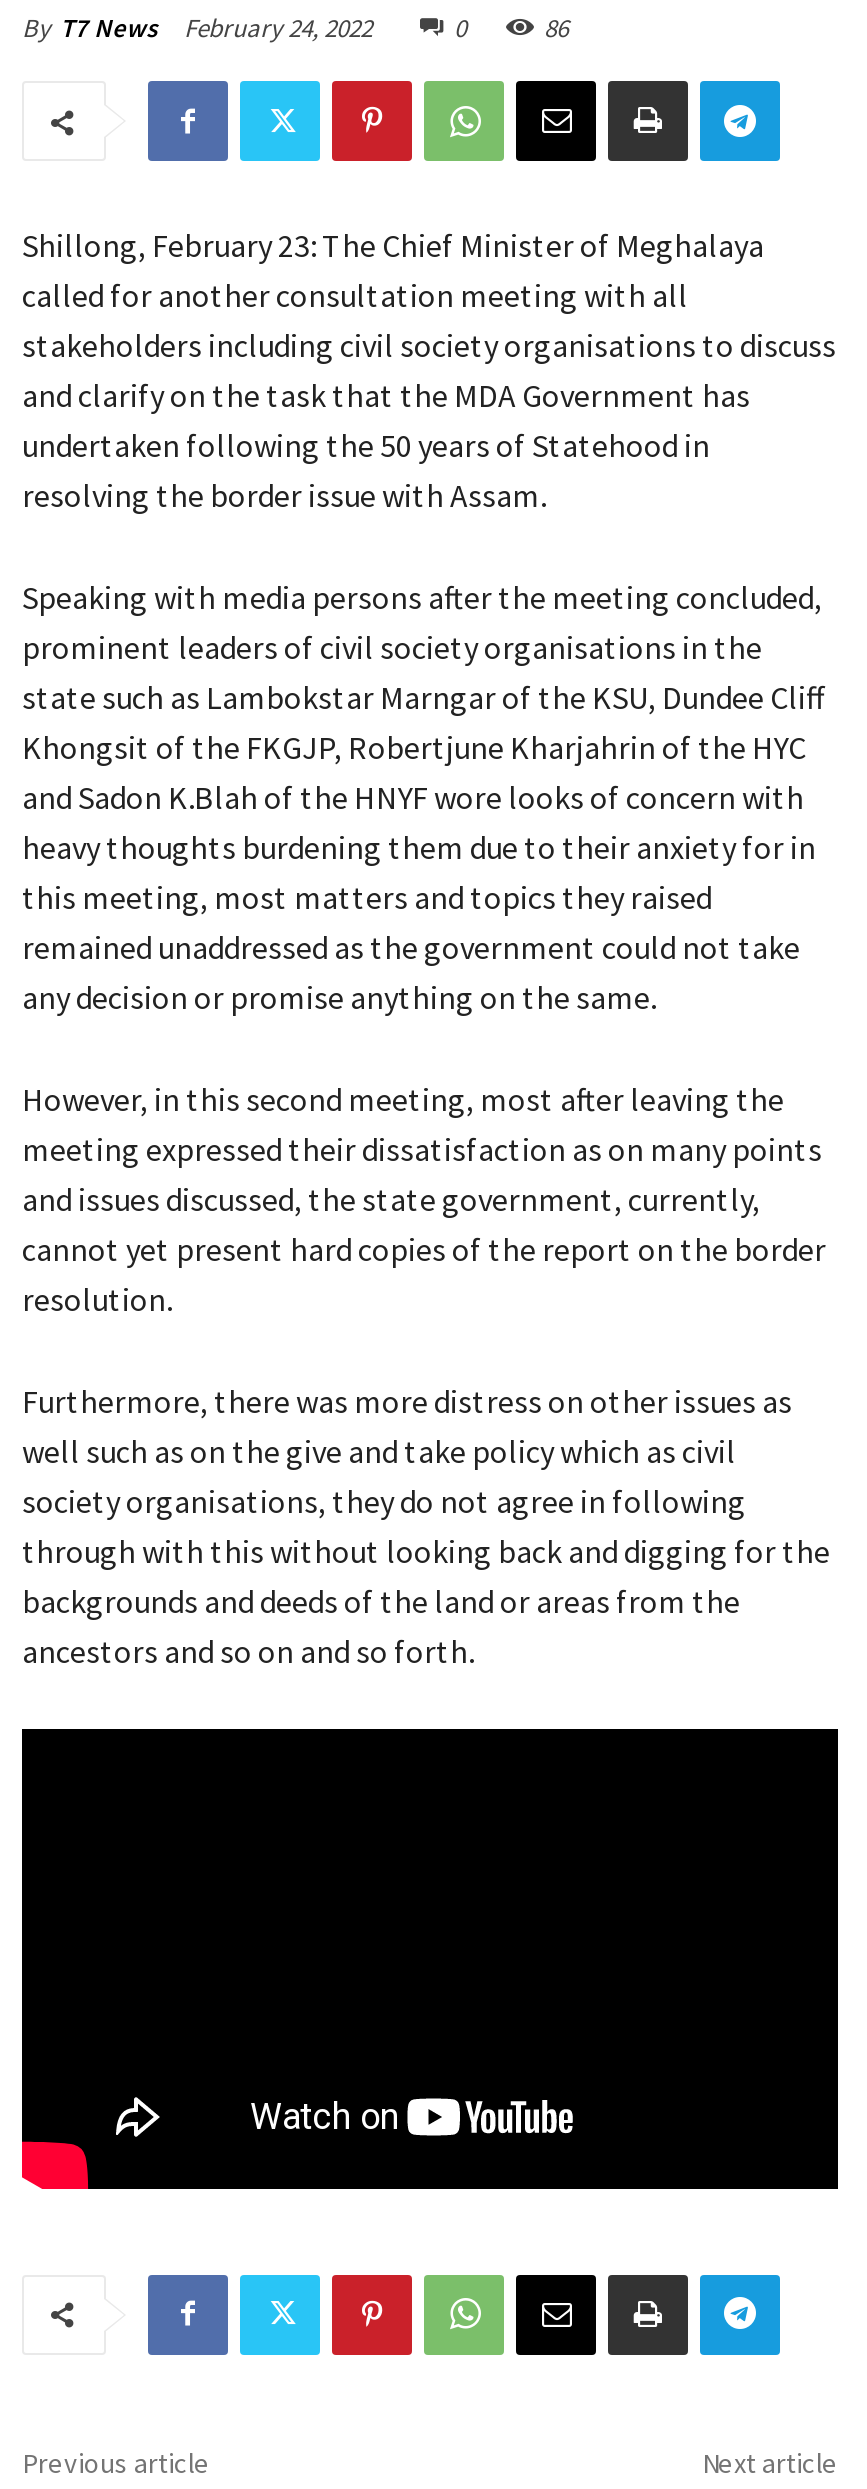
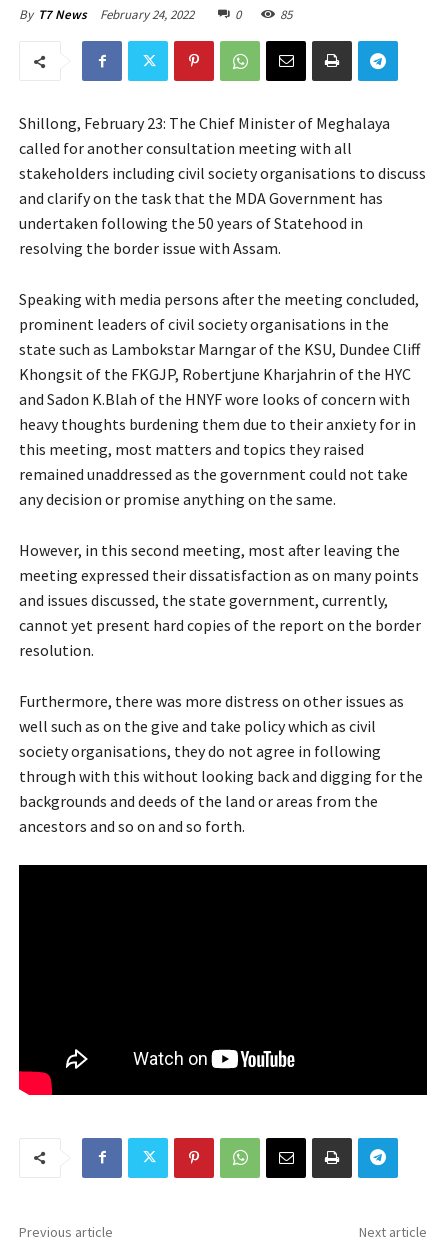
[544,11,568,45] 86 -> [280,6,292,23] 85

